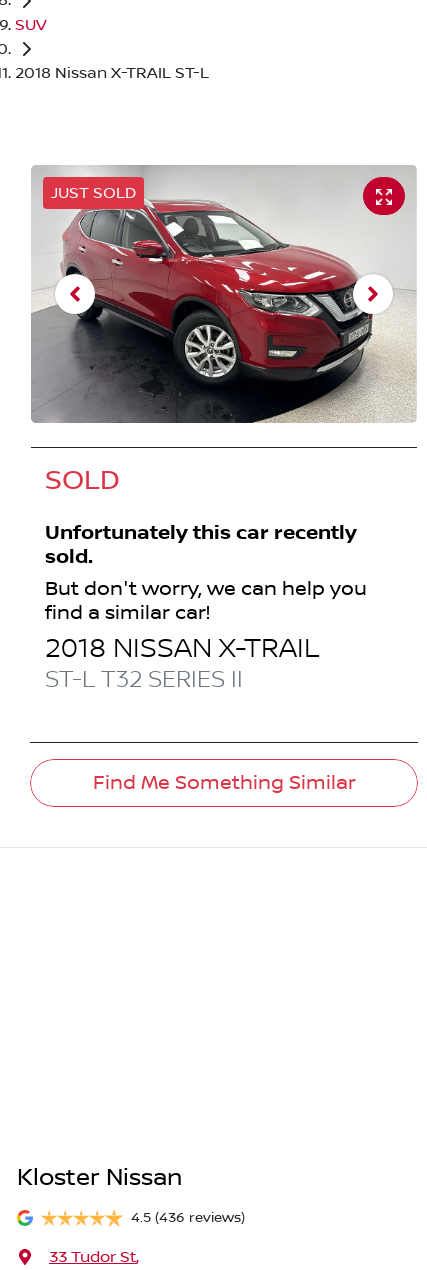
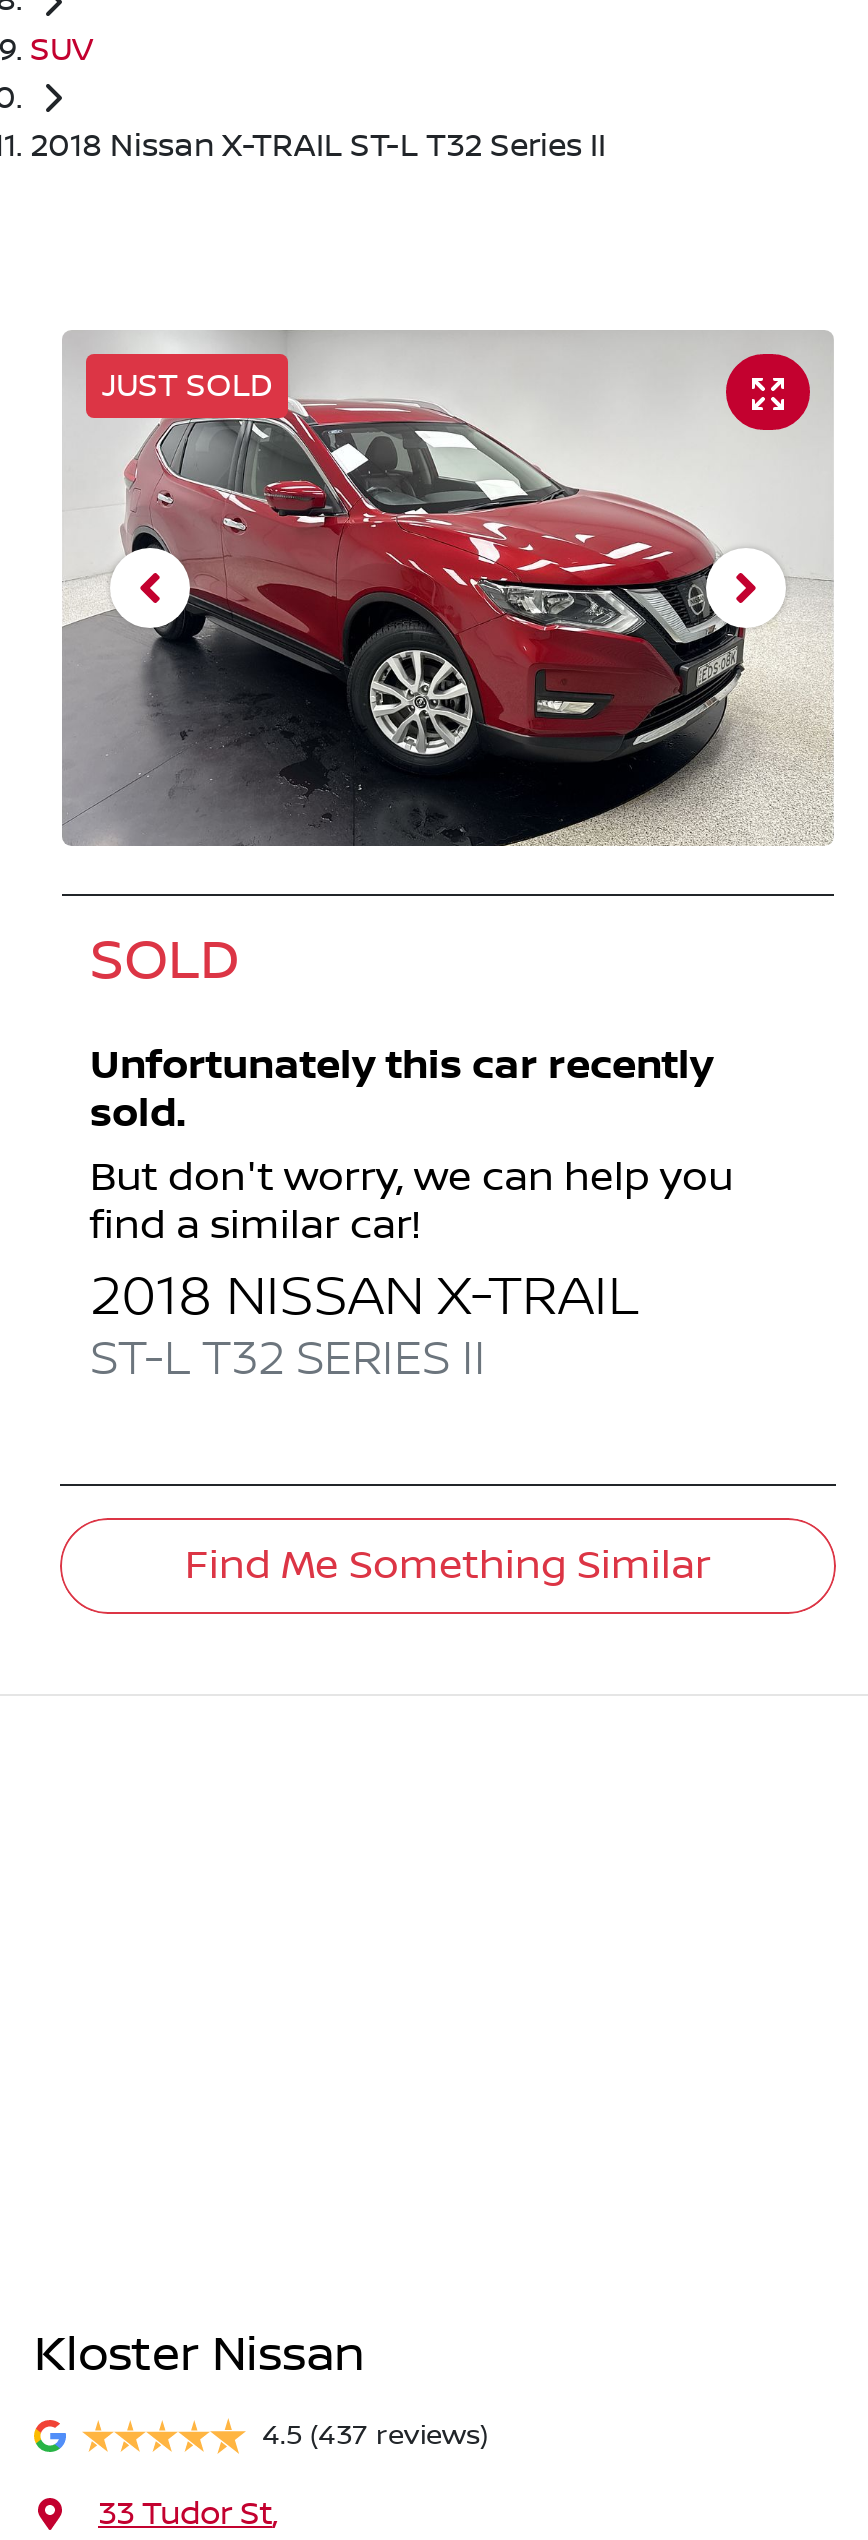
[15,64,209,82] 2018 Nissan X-TRAIL ST-L -> [30,129,606,165] 2018 Nissan X-TRAIL ST-L T32 Series II
[131,1210,245,1226] 4.5 (436 reviews) -> [262,2420,488,2452] 4.5 (437 reviews)

